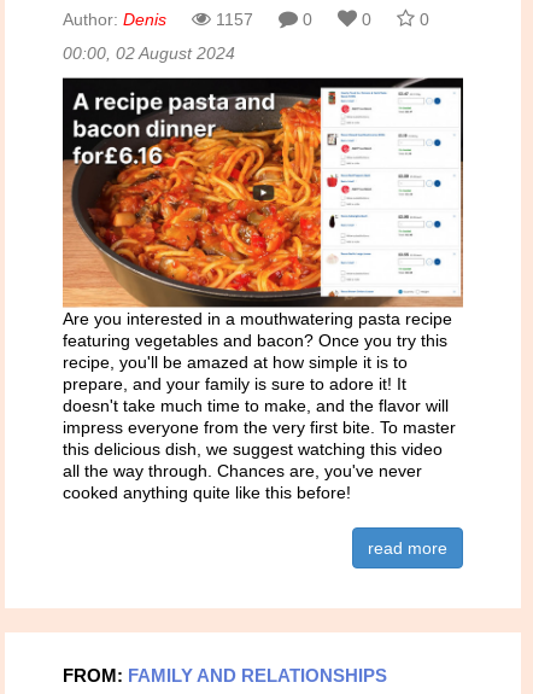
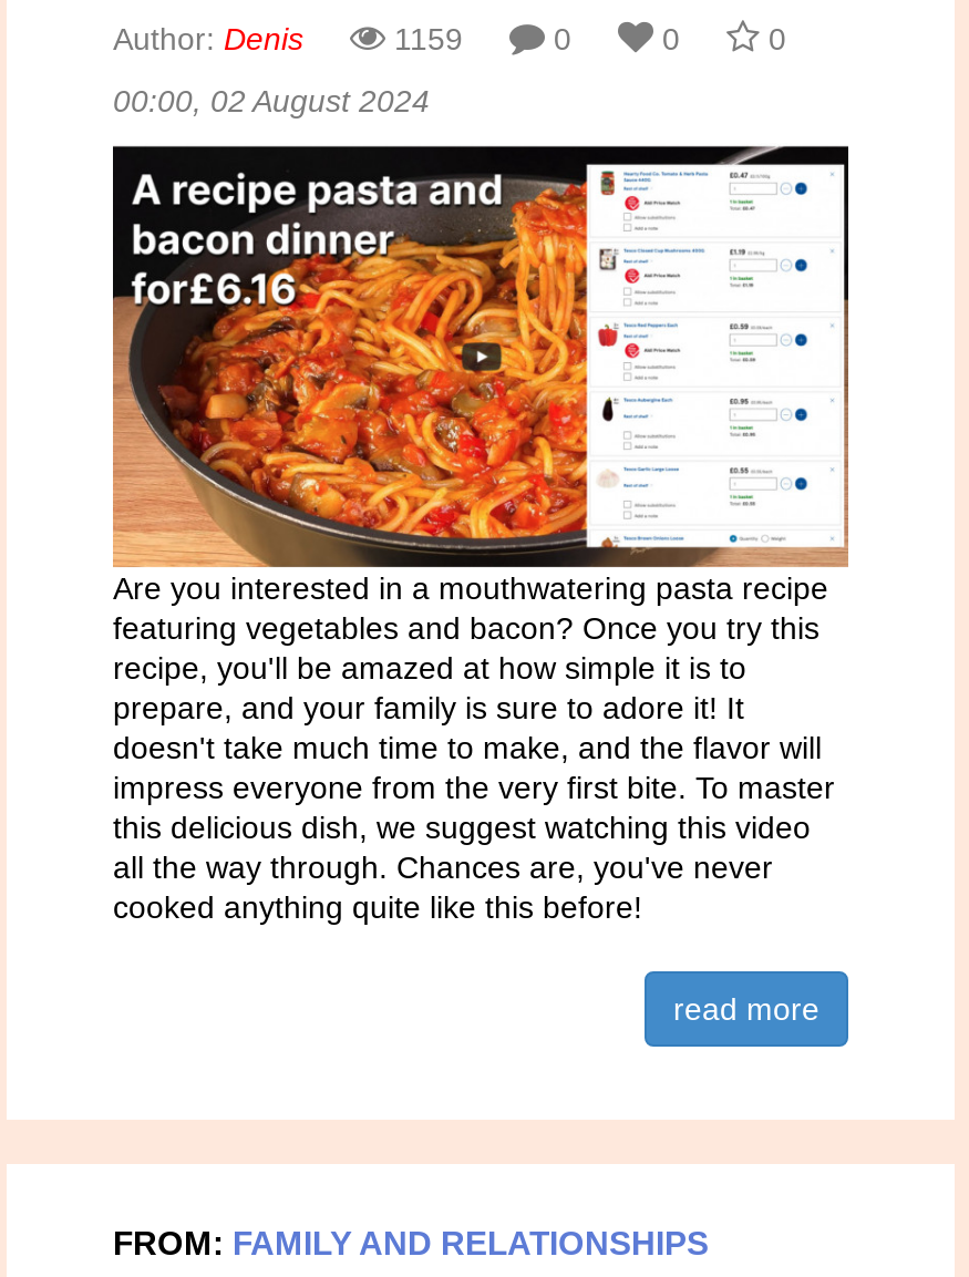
[211,10,253,29] 1157 -> [385,22,463,57] 1159

